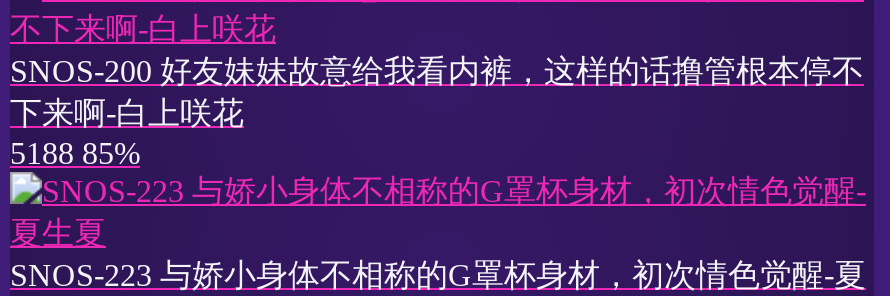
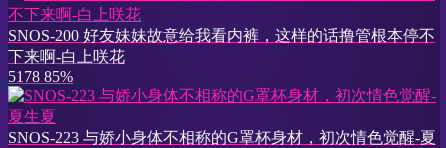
[10,135,140,169] 5188 85% -> [8,68,73,85] 5178 85%

